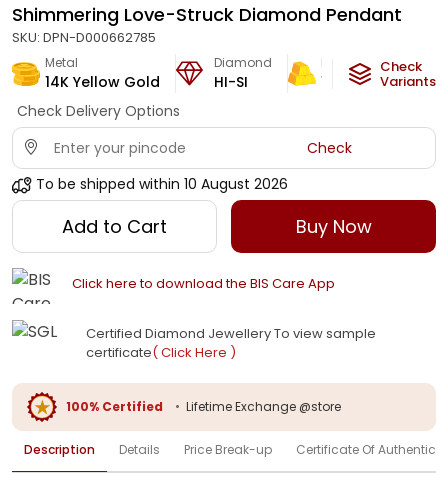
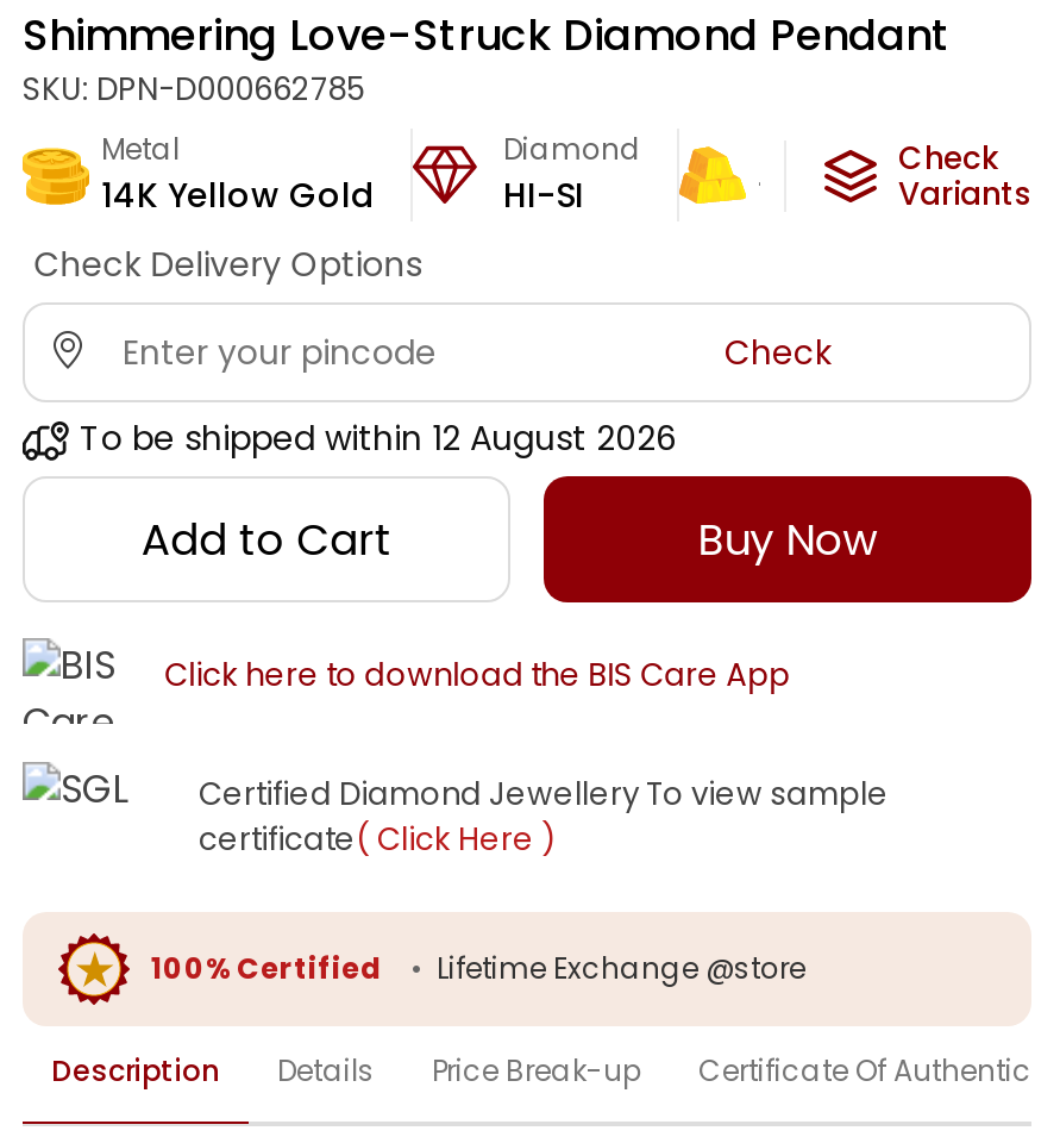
[36,174,288,194] To be shipped within 10 August 2026 -> [80,414,677,462] To be shipped within 12 August 2026

